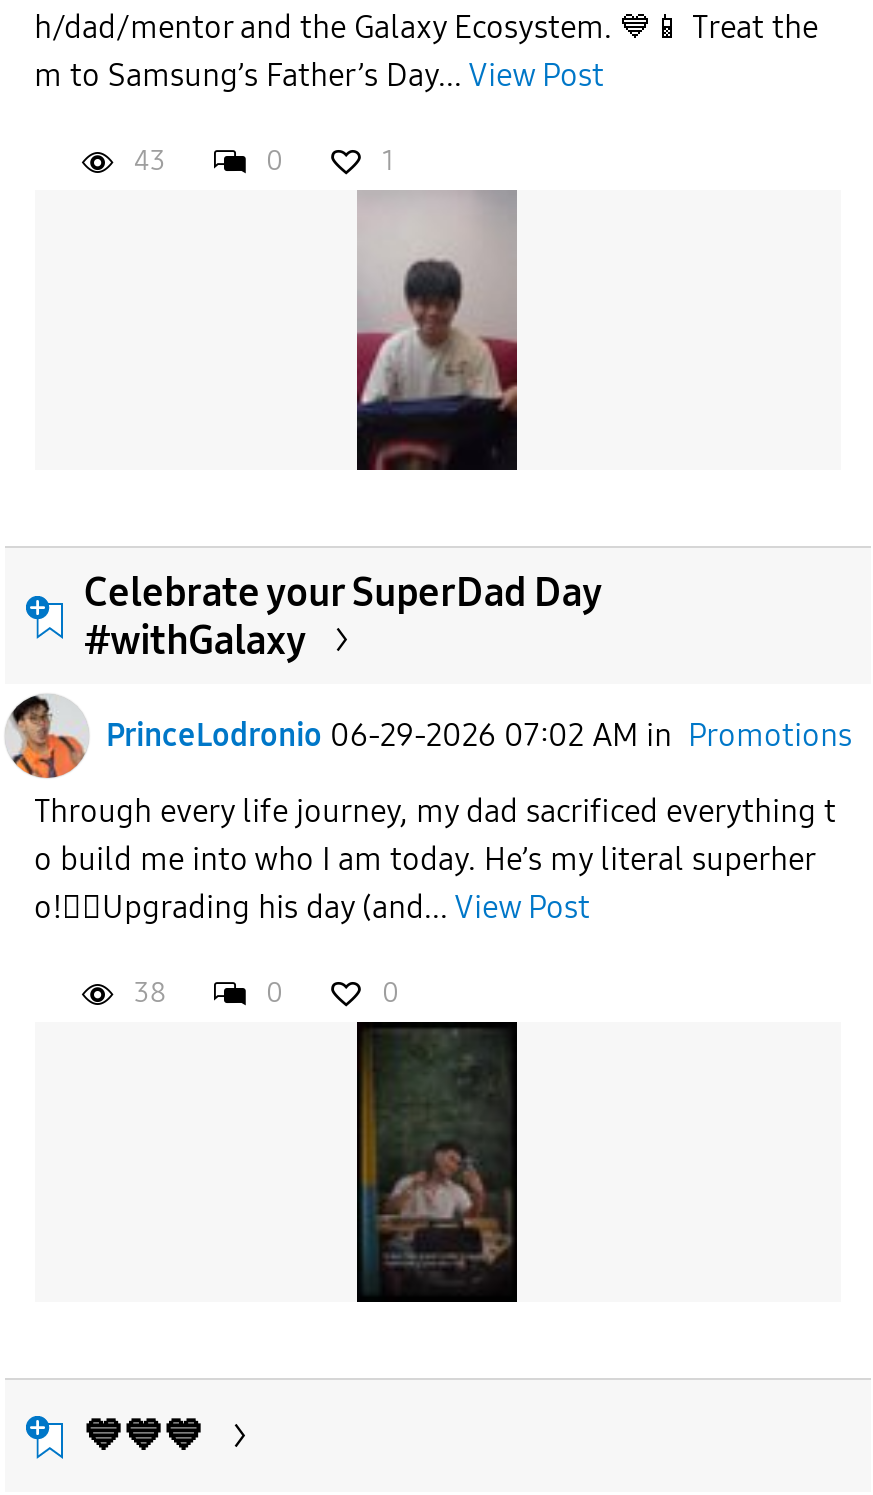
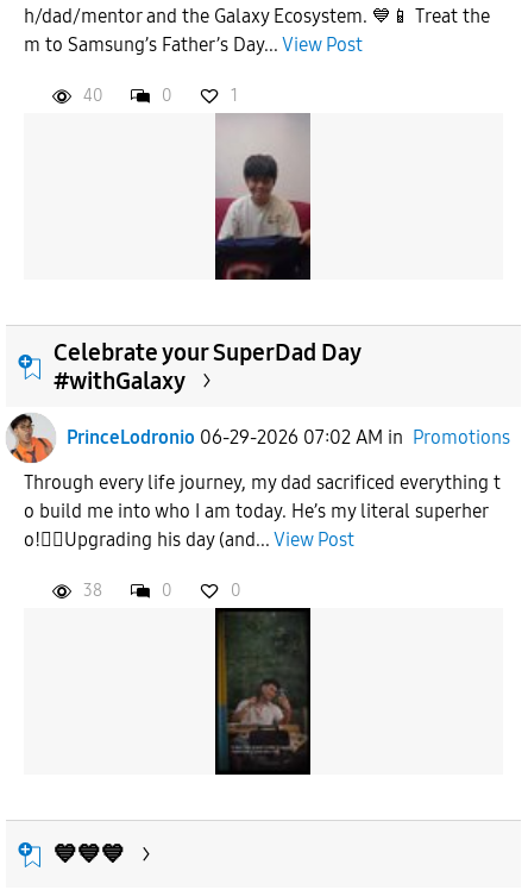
[134,144,166,178] 43 -> [83,86,102,106] 40

